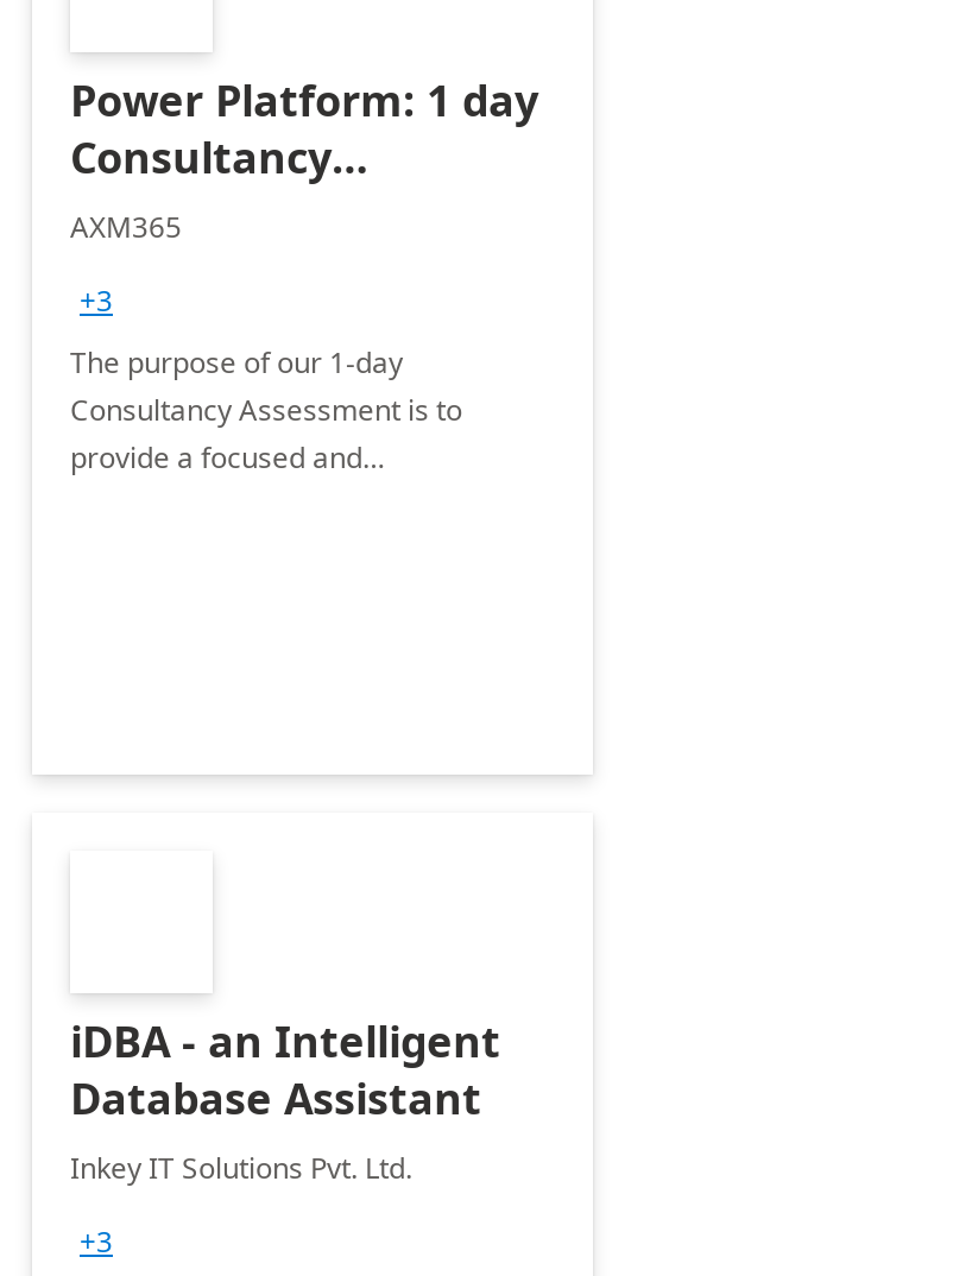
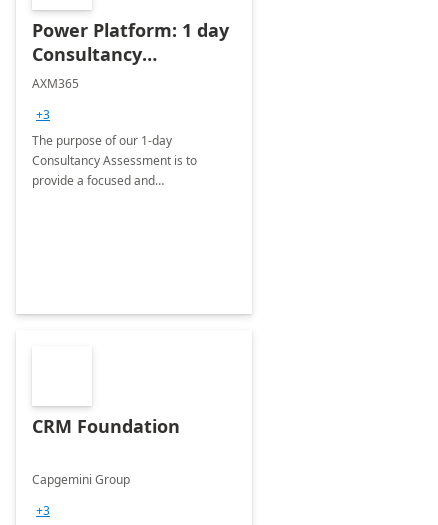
[70,1012,500,1188] iDBA - an Intelligent | Database Assistant | Inkey IT Solutions Pvt. Ltd. -> [32,414,180,488] CRM Foundation | Capgemini Group

